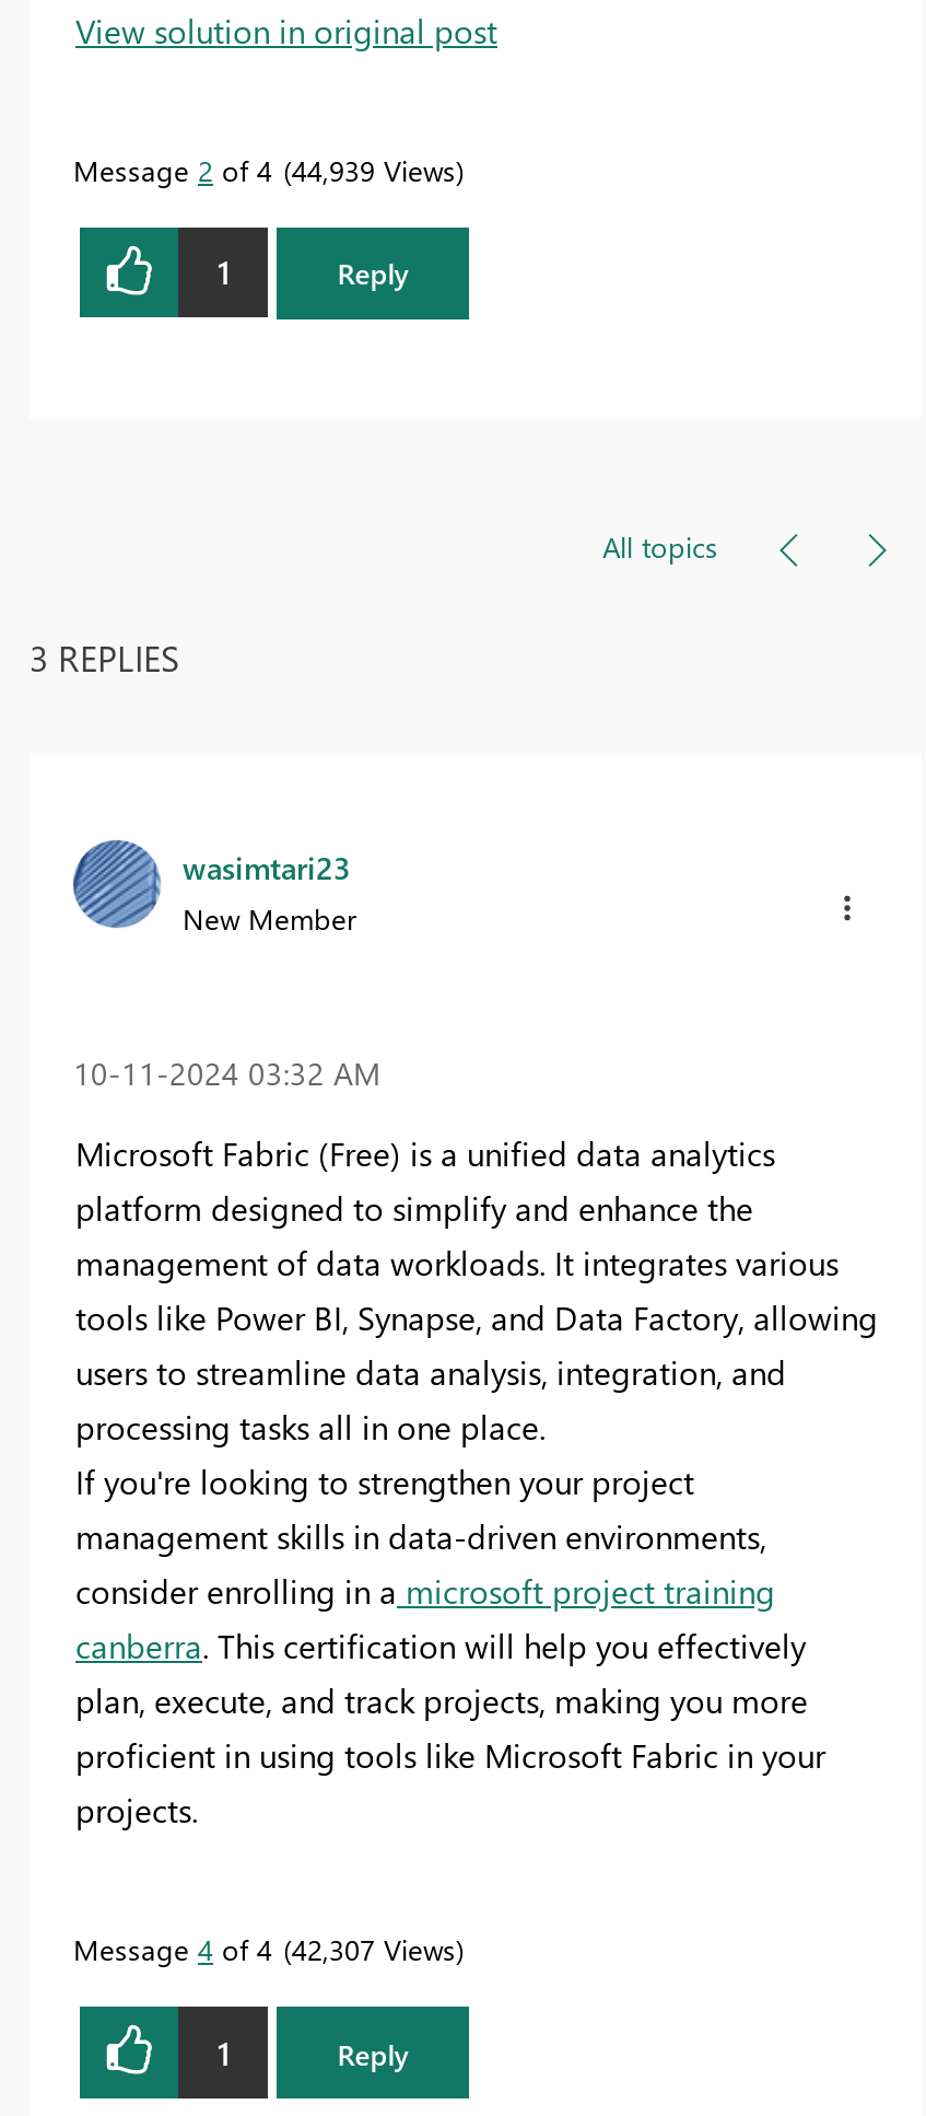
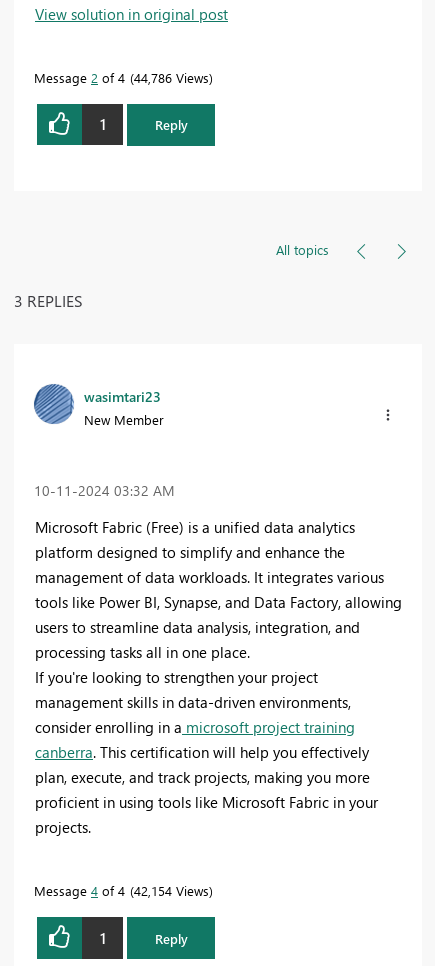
[73,151,456,188] Message 2 of 4 44,939 Views -> [34,69,209,86] Message 2 of 4 44,786 Views
[73,1930,456,1968] Message 4 of 4 42,307 Views -> [34,882,209,899] Message 4 of 4 42,154 Views

